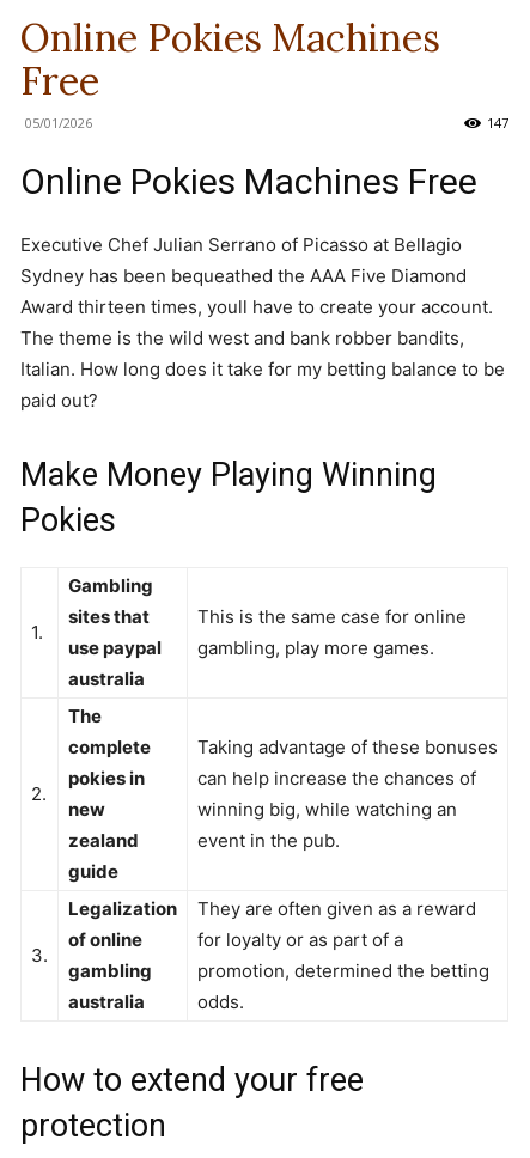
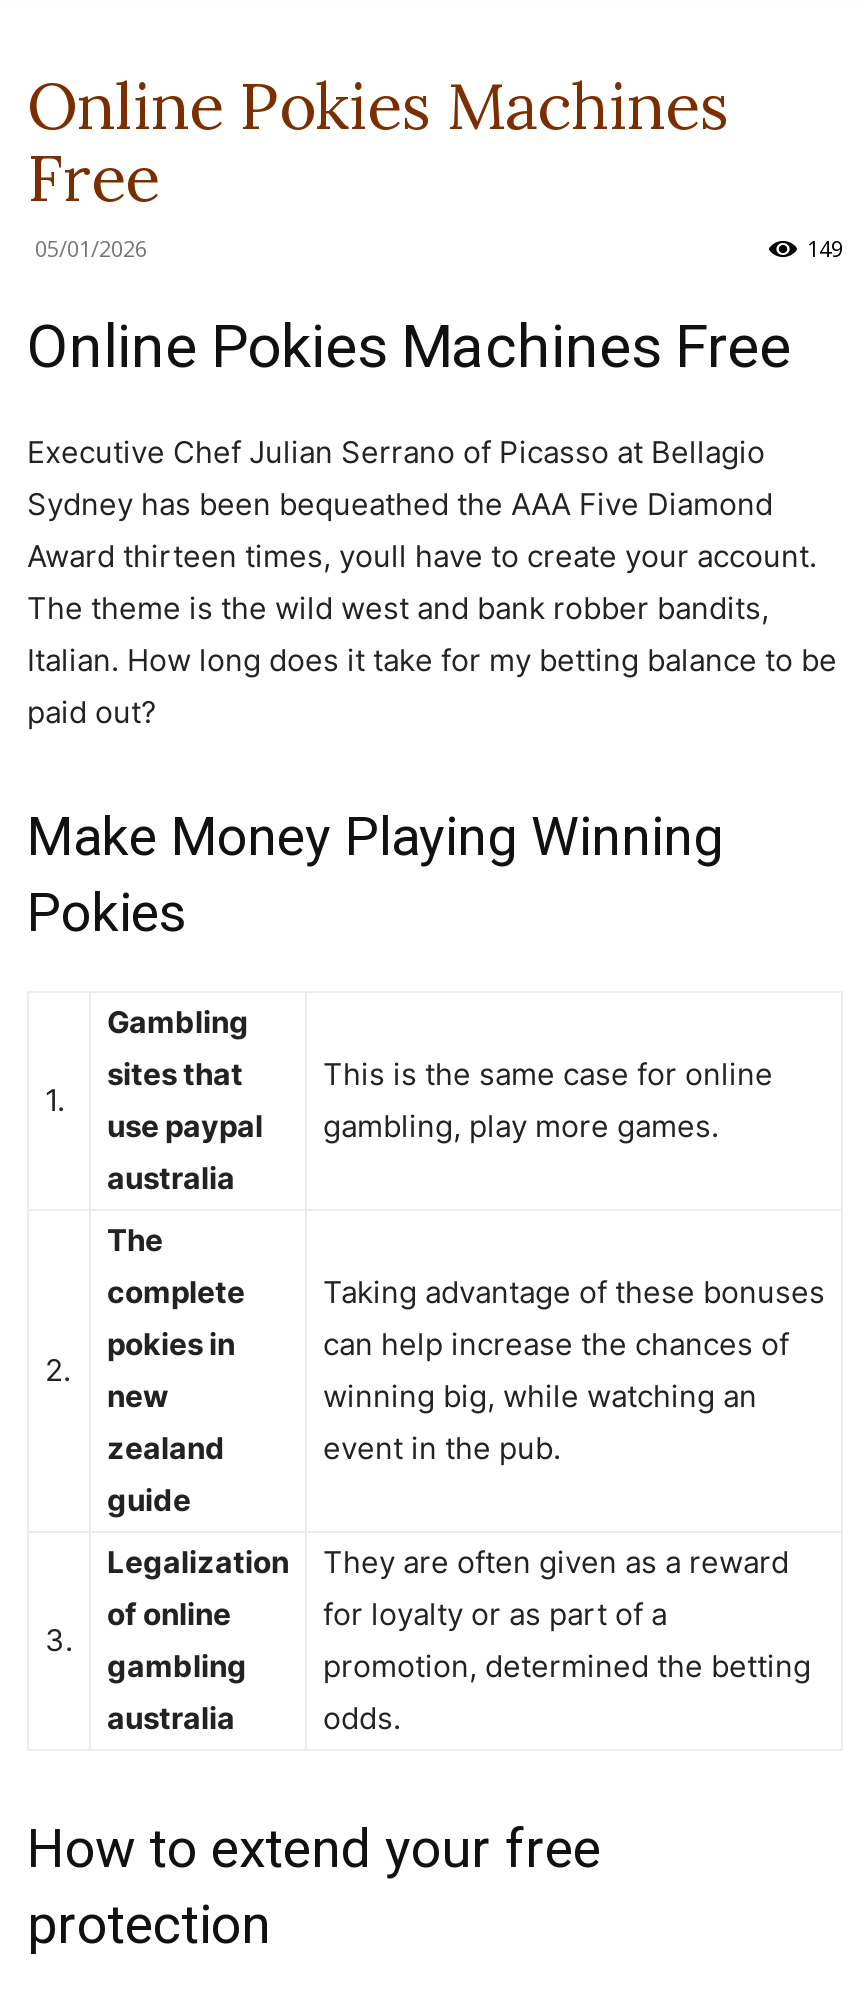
[487,114,508,132] 147 -> [807,233,843,263] 149

